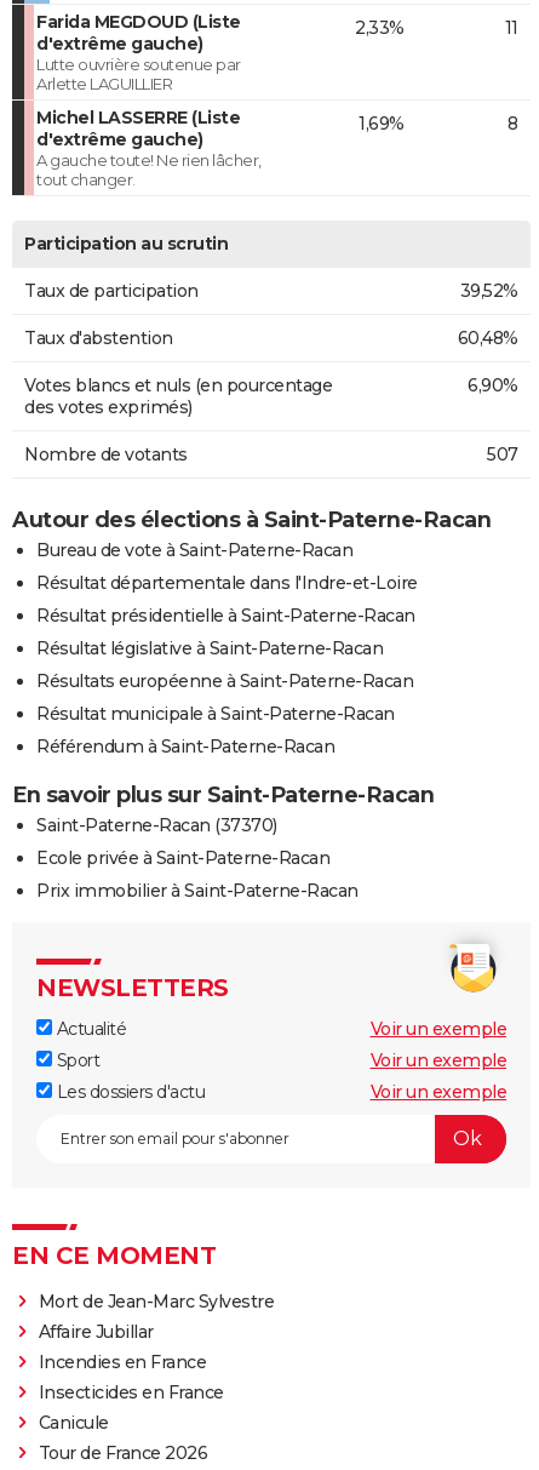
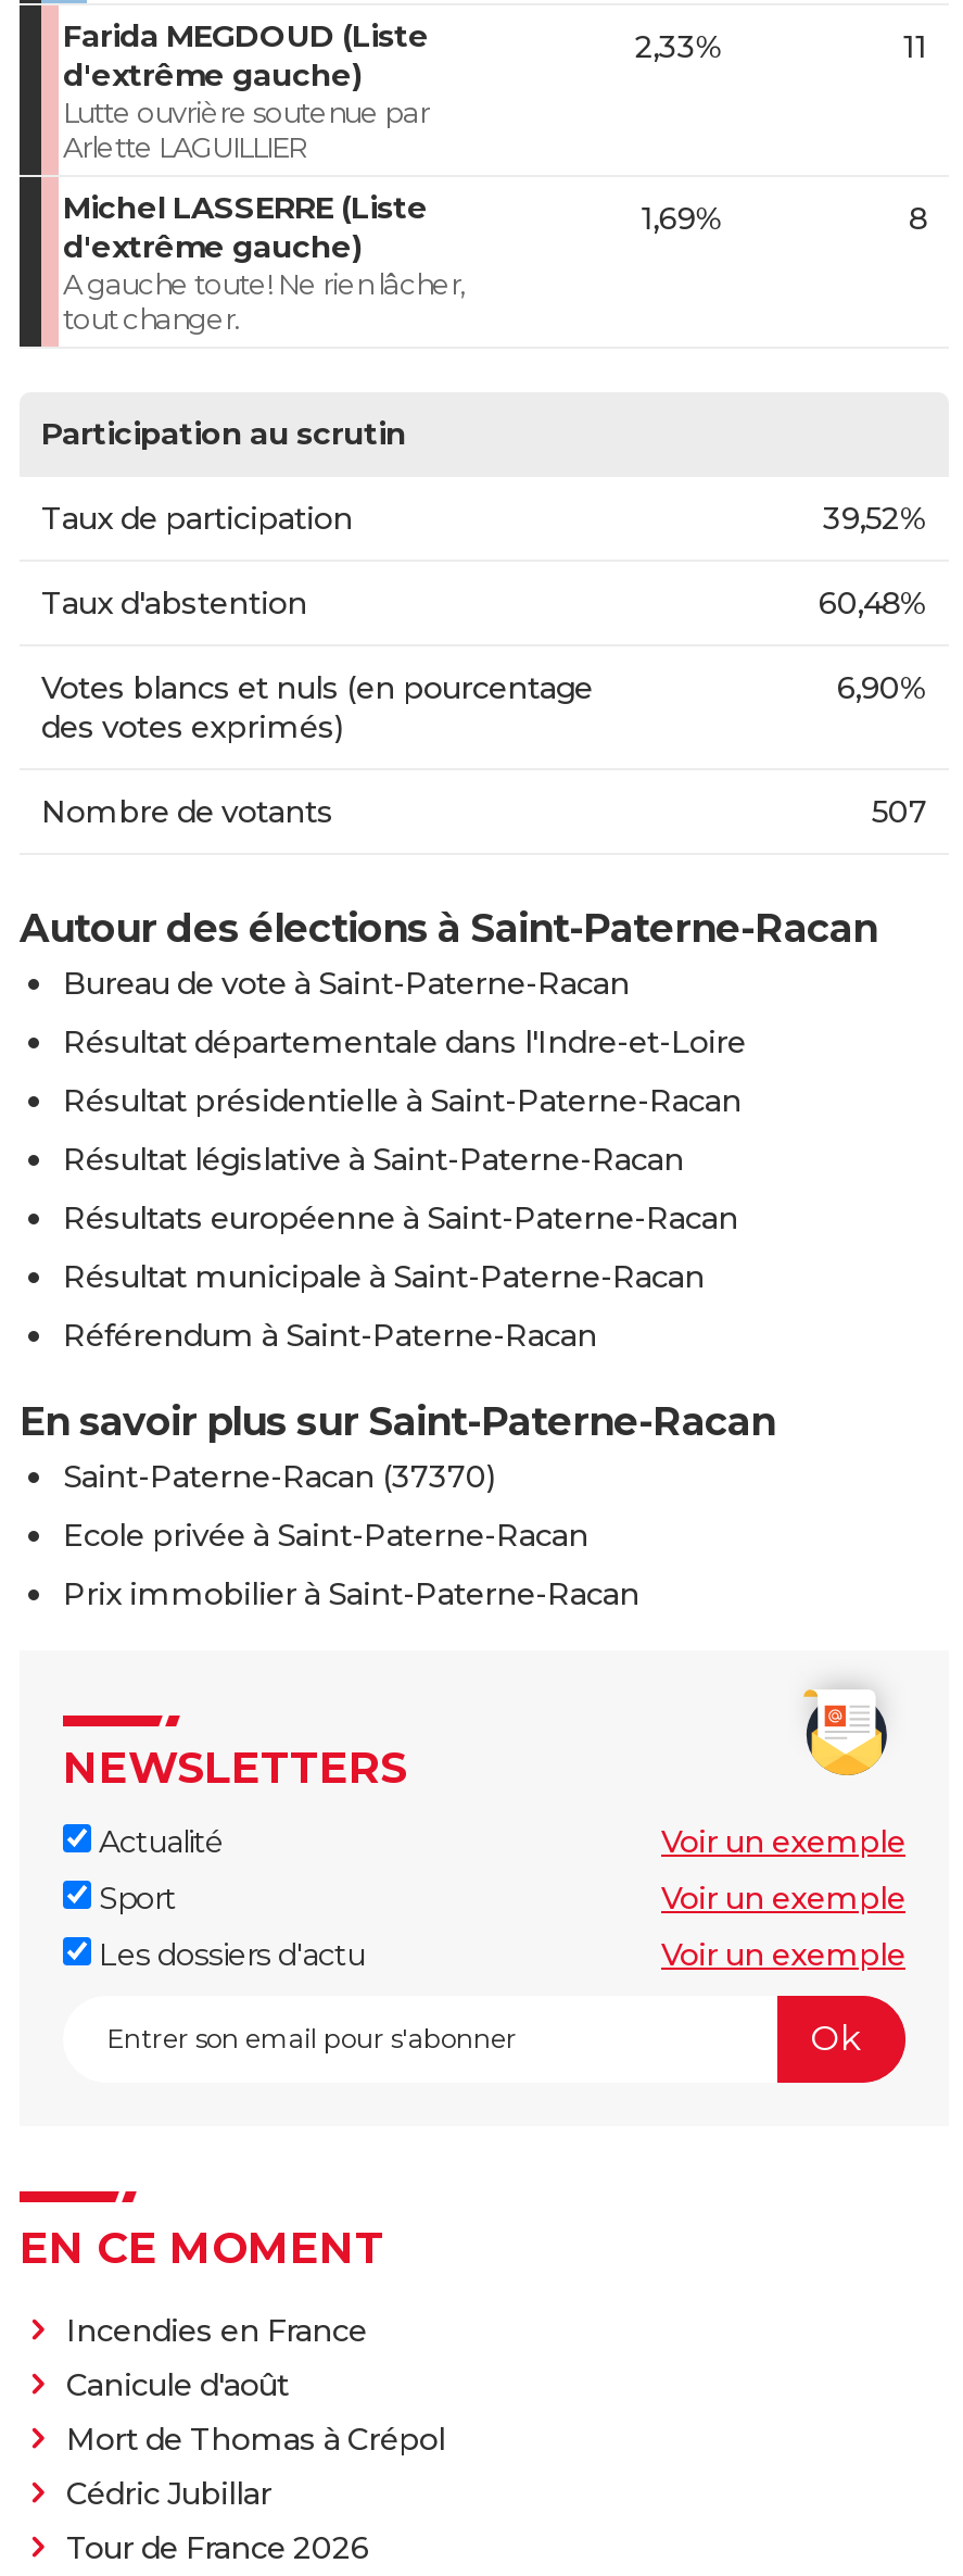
[38,1290,274,1342] Mort de Jean-Marc Sylvestre | Affaire Jubillar -> none
moved [38,1351,206,1372] -> [66,2310,367,2349]: Incendies en France
[38,1381,223,1433] Insecticides en France | Canicule -> [66,2364,445,2512] Canicule d'août | Mort de Thomas à Crépol | Cédric Jubillar

